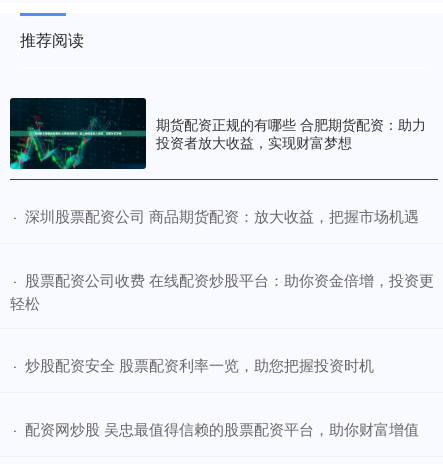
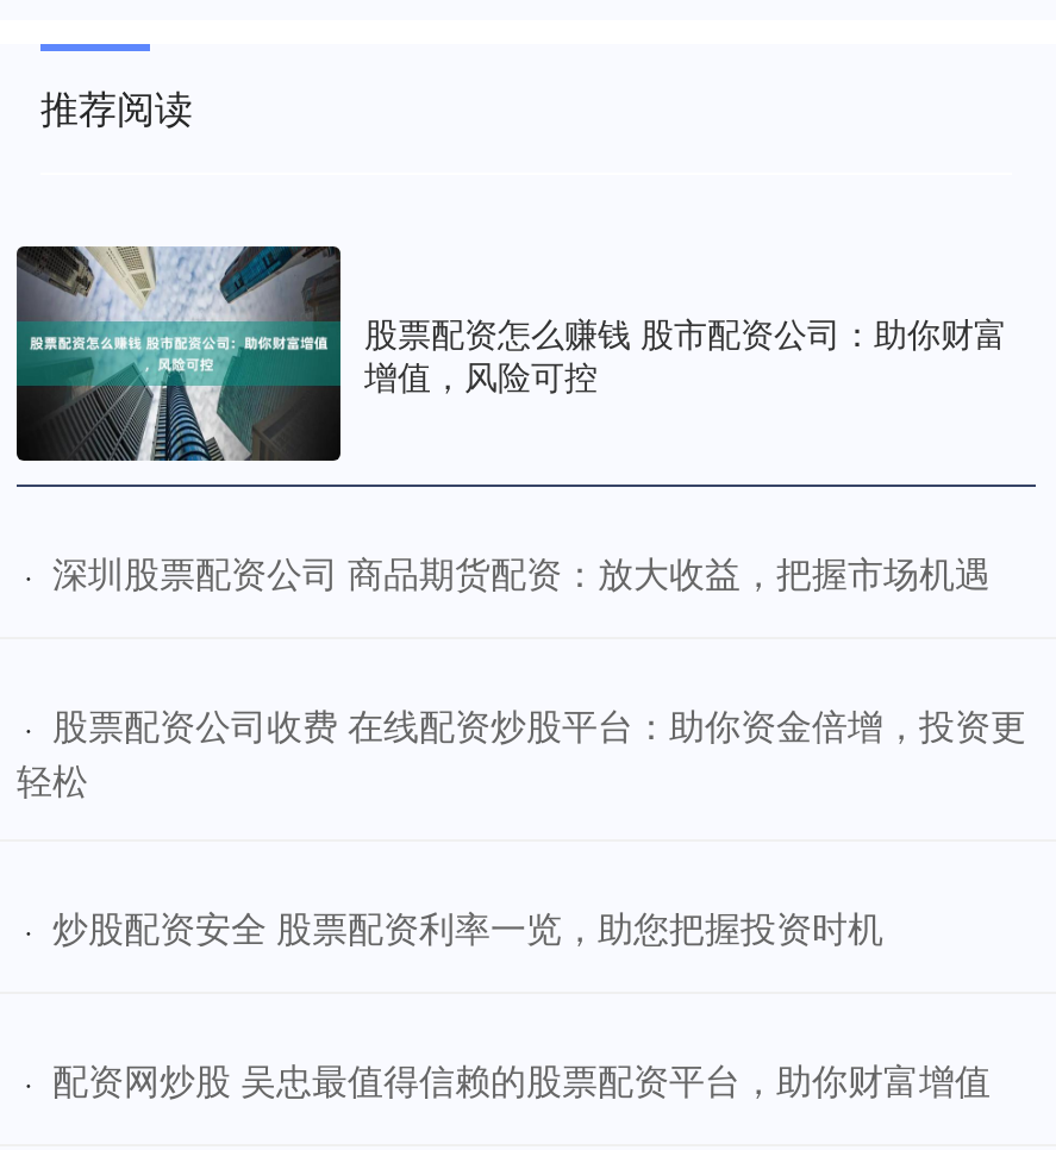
[9,97,426,170] [image] | 期货配资正规的有哪些 合肥期货配资：助力 | 投资者放大收益，实现财富梦想 -> [14,244,1007,463] [image] | 股票配资怎么赚钱 股市配资公司：助你财富 | 增值，风险可控

